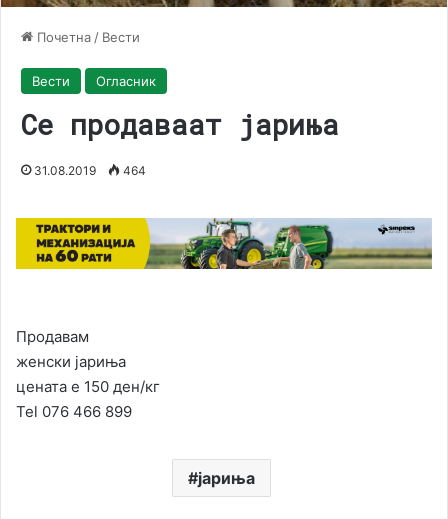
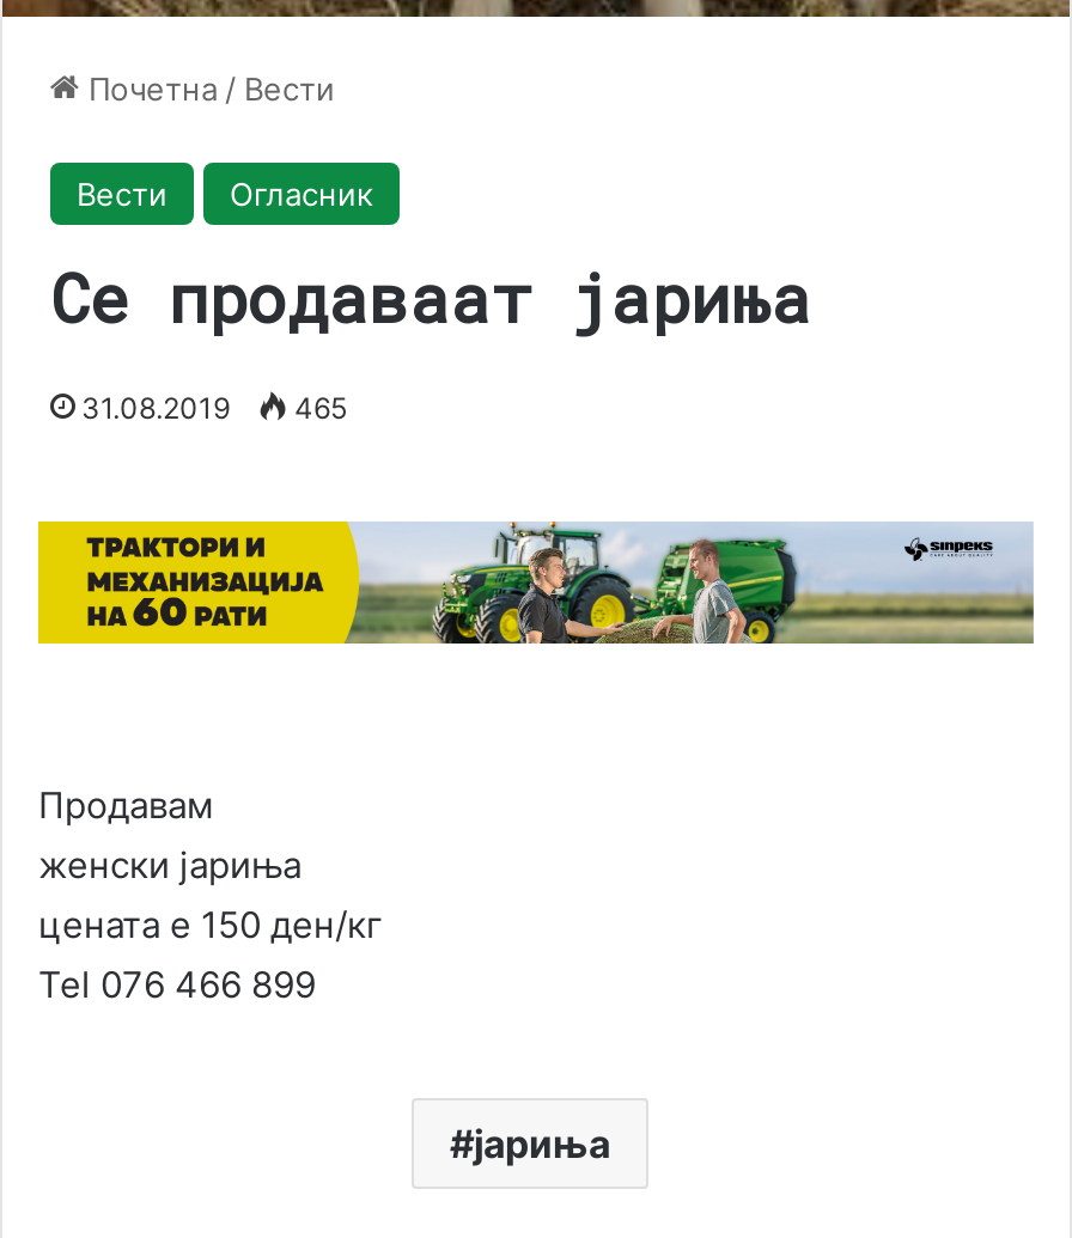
[34,163,146,178] 31.08.2019 464 -> [81,390,347,426] 31.08.2019 465

